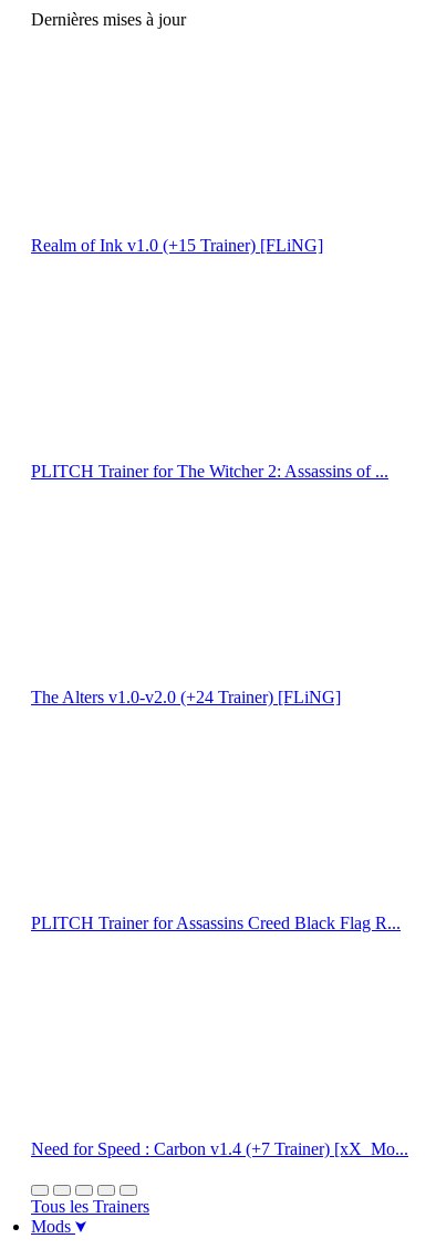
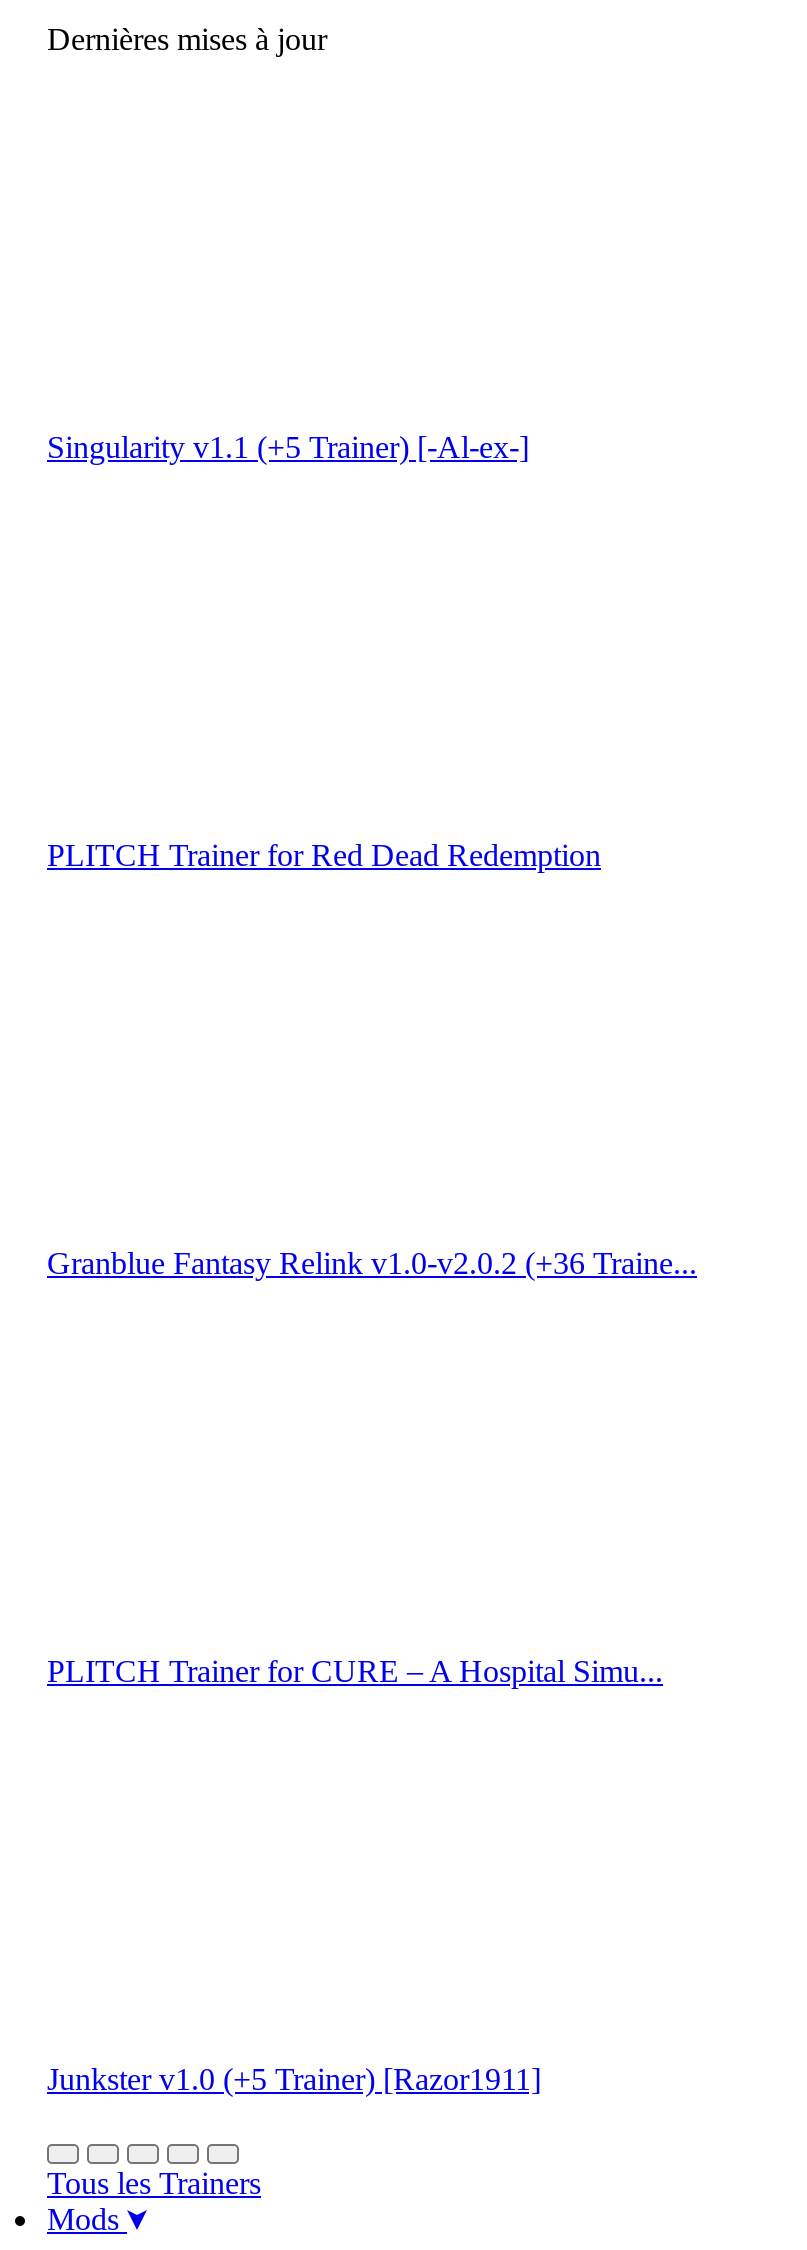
[31,236,323,255] Realm of Ink v1.0 (+15 Trainer) [FLiNG] -> [47,430,529,464] Singularity v1.1 (+5 Trainer) [-Al-ex-]
[31,462,388,481] PLITCH Trainer for The Witcher 2: Assassins of ... -> [47,838,601,872] PLITCH Trainer for Red Dead Redemption
[31,688,341,706] The Alters v1.0-v2.0 (+24 Trainer) [FLiNG] -> [47,1246,697,1280] Granblue Fantasy Relink v1.0-v2.0.2 (+36 Traine...
[31,913,401,932] PLITCH Trainer for Assassins Creed Black Flag R... -> [47,1654,663,1688] PLITCH Trainer for CURE – A Hospital Simu...
[31,1139,408,1158] Need for Speed : Carbon v1.4 (+7 Trainer) [xX_Mo... -> [47,2062,541,2096] Junkster v1.0 (+5 Trainer) [Razor1911]

